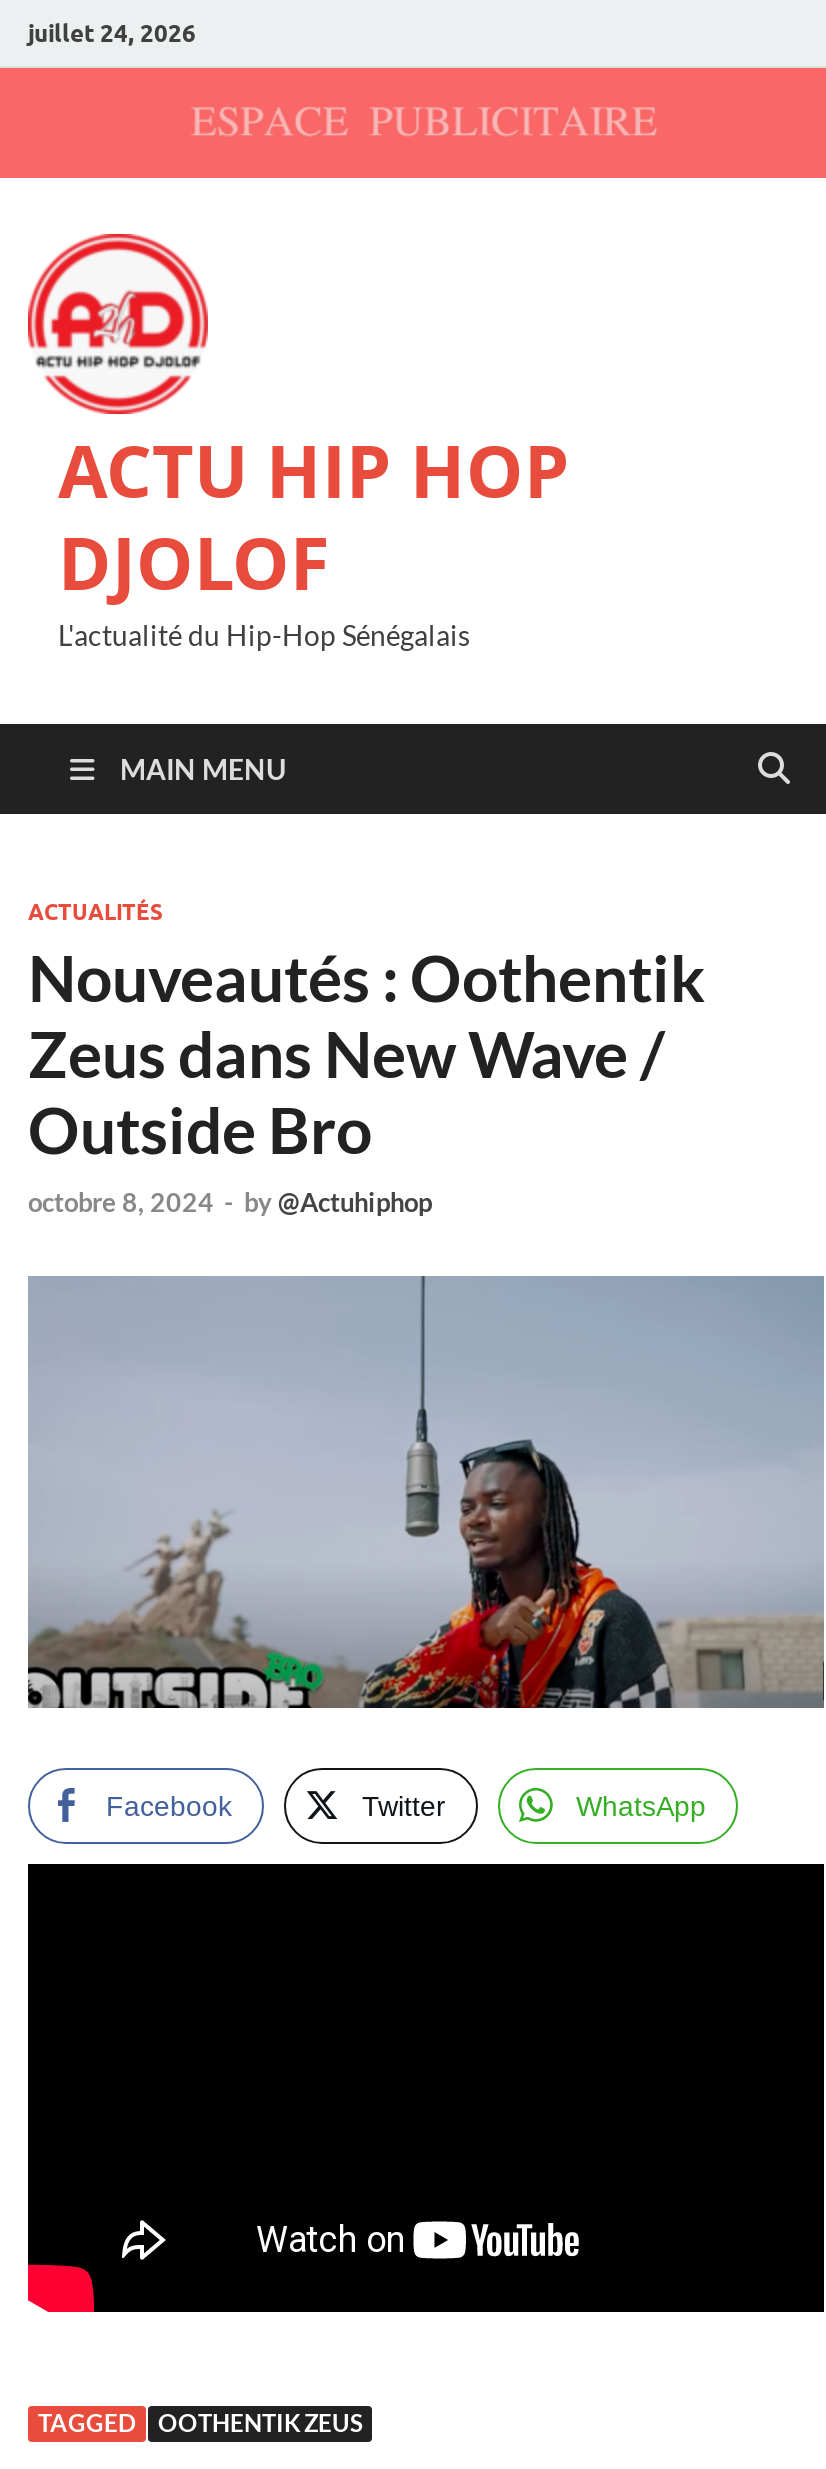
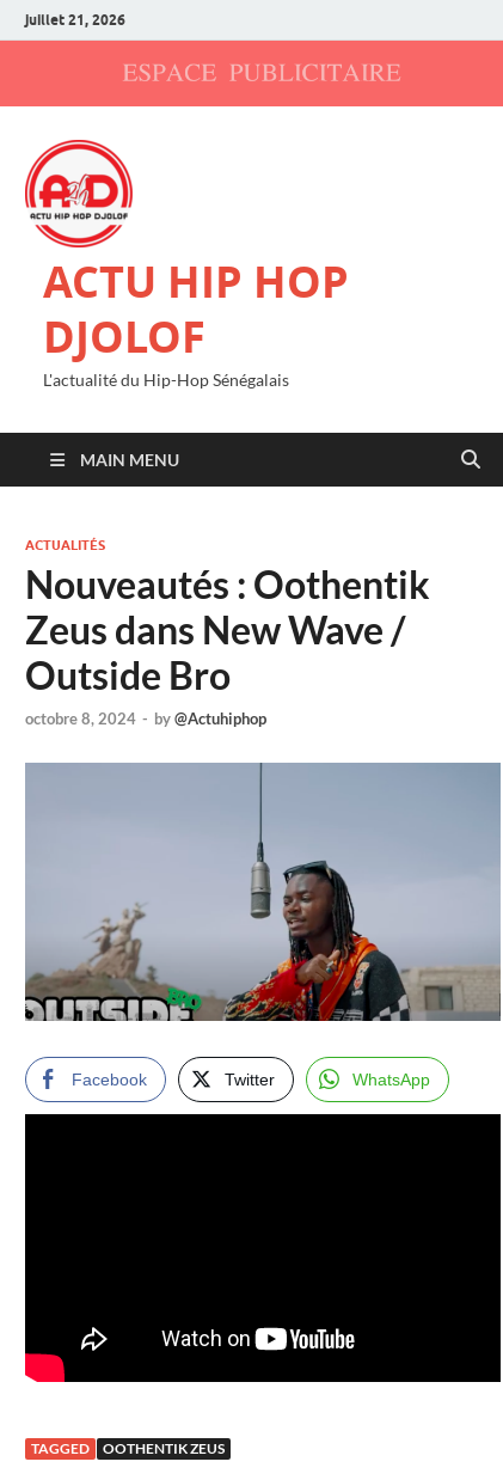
[28,17,196,47] juillet 24, 2026 -> [25,10,125,28] juillet 21, 2026

